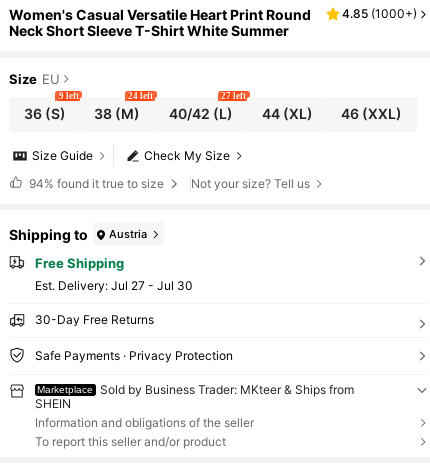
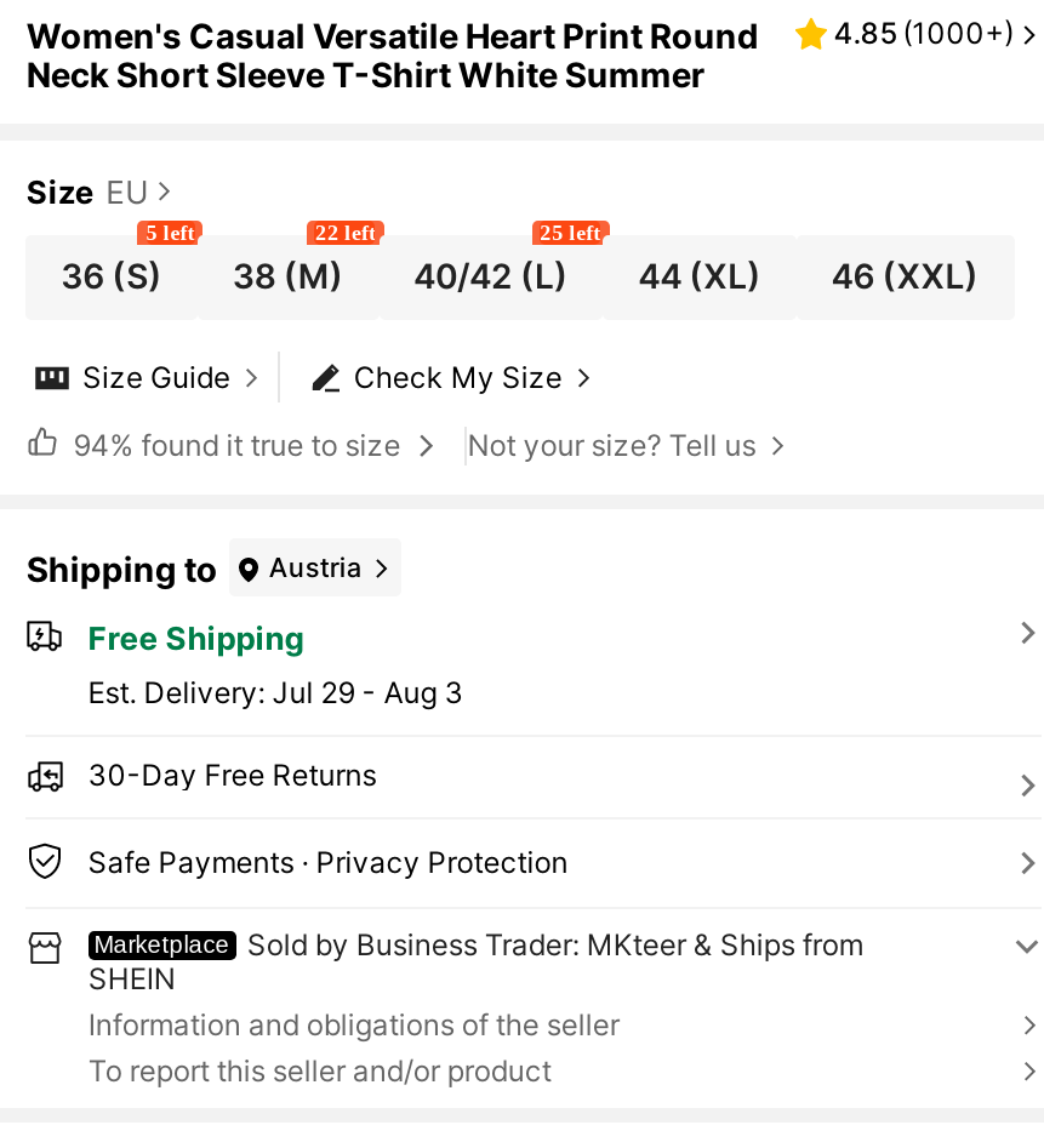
[59,91,79,101] 9 left -> [146,220,195,244] 5 left
[128,91,153,101] 24 left -> [315,220,376,244] 22 left
[221,91,246,101] 27 left -> [540,220,600,244] 25 left
[35,278,193,293] Est. Delivery: Jul 27 - Jul 30 -> [88,674,464,710] Est. Delivery: Jul 29 - Aug 3

